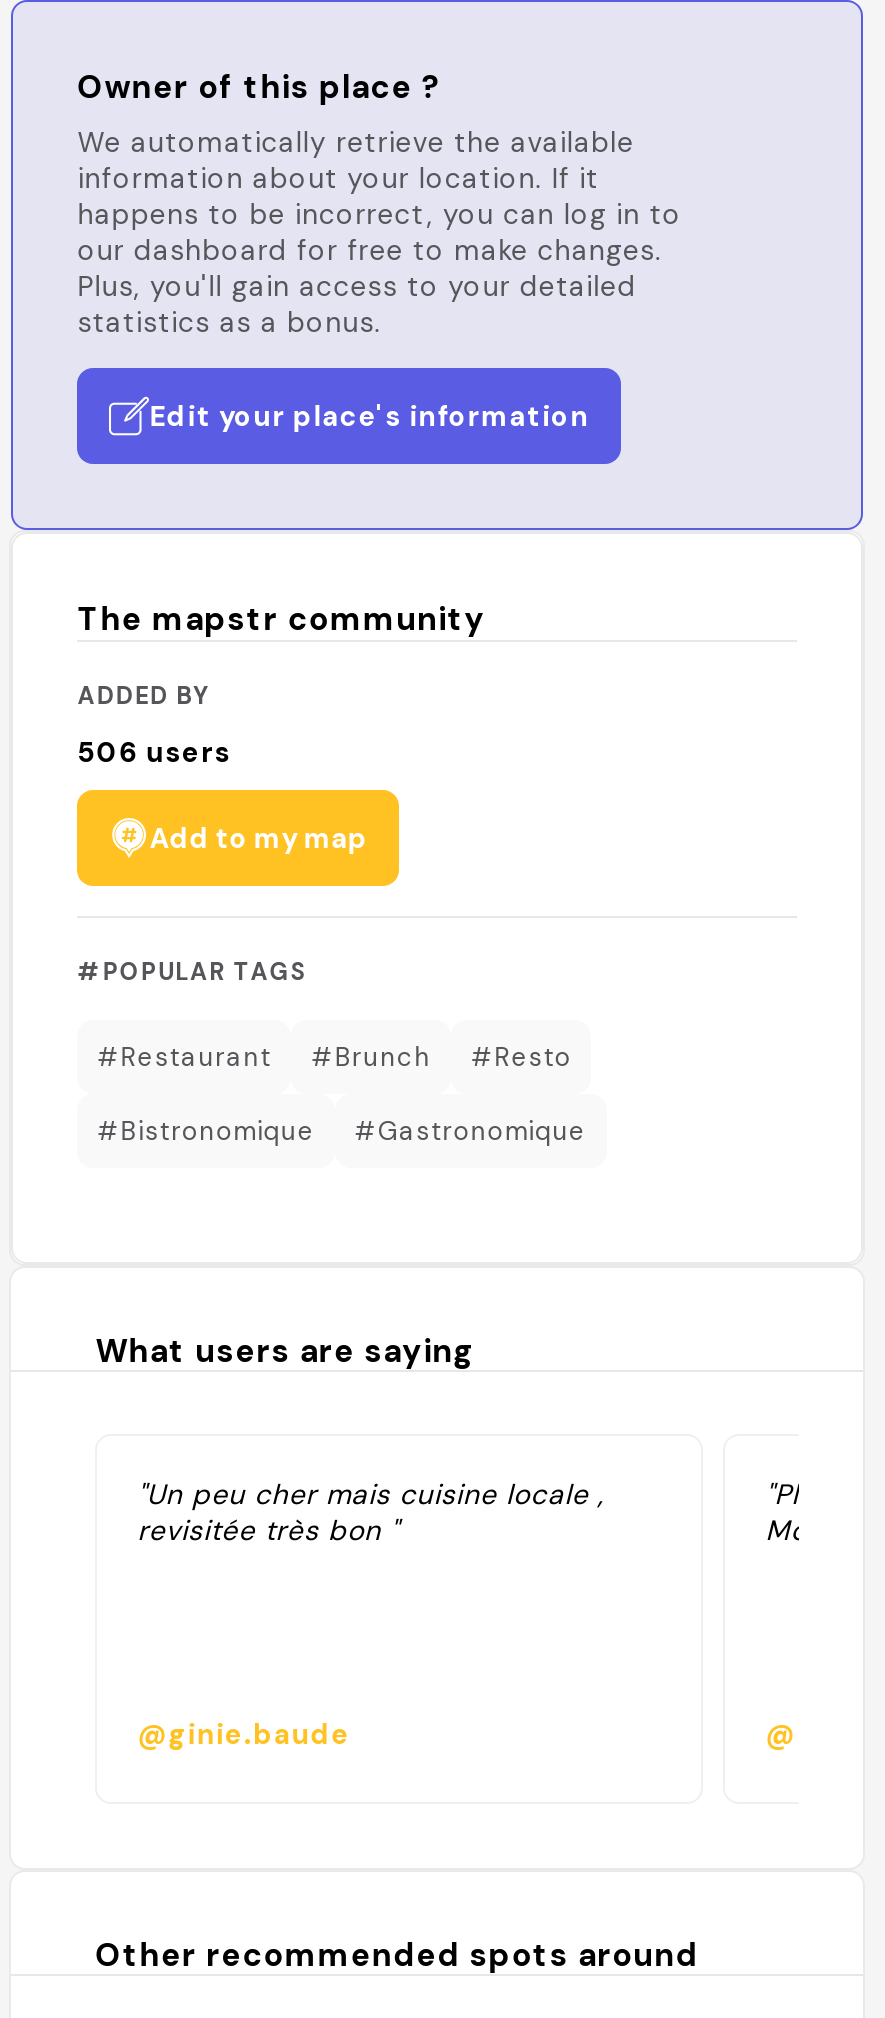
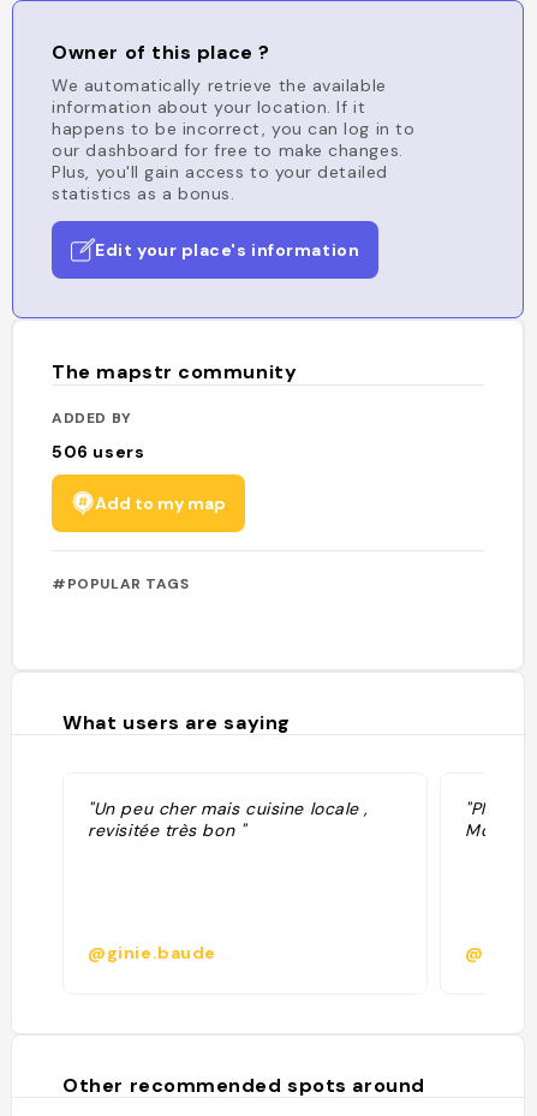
[97,1039,586,1147] #Restaurant | #Brunch | #Resto | #Bistronomique | #Gastronomique -> none

